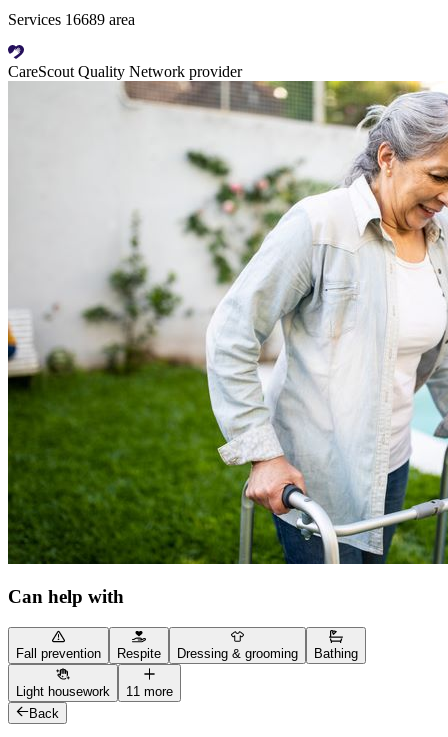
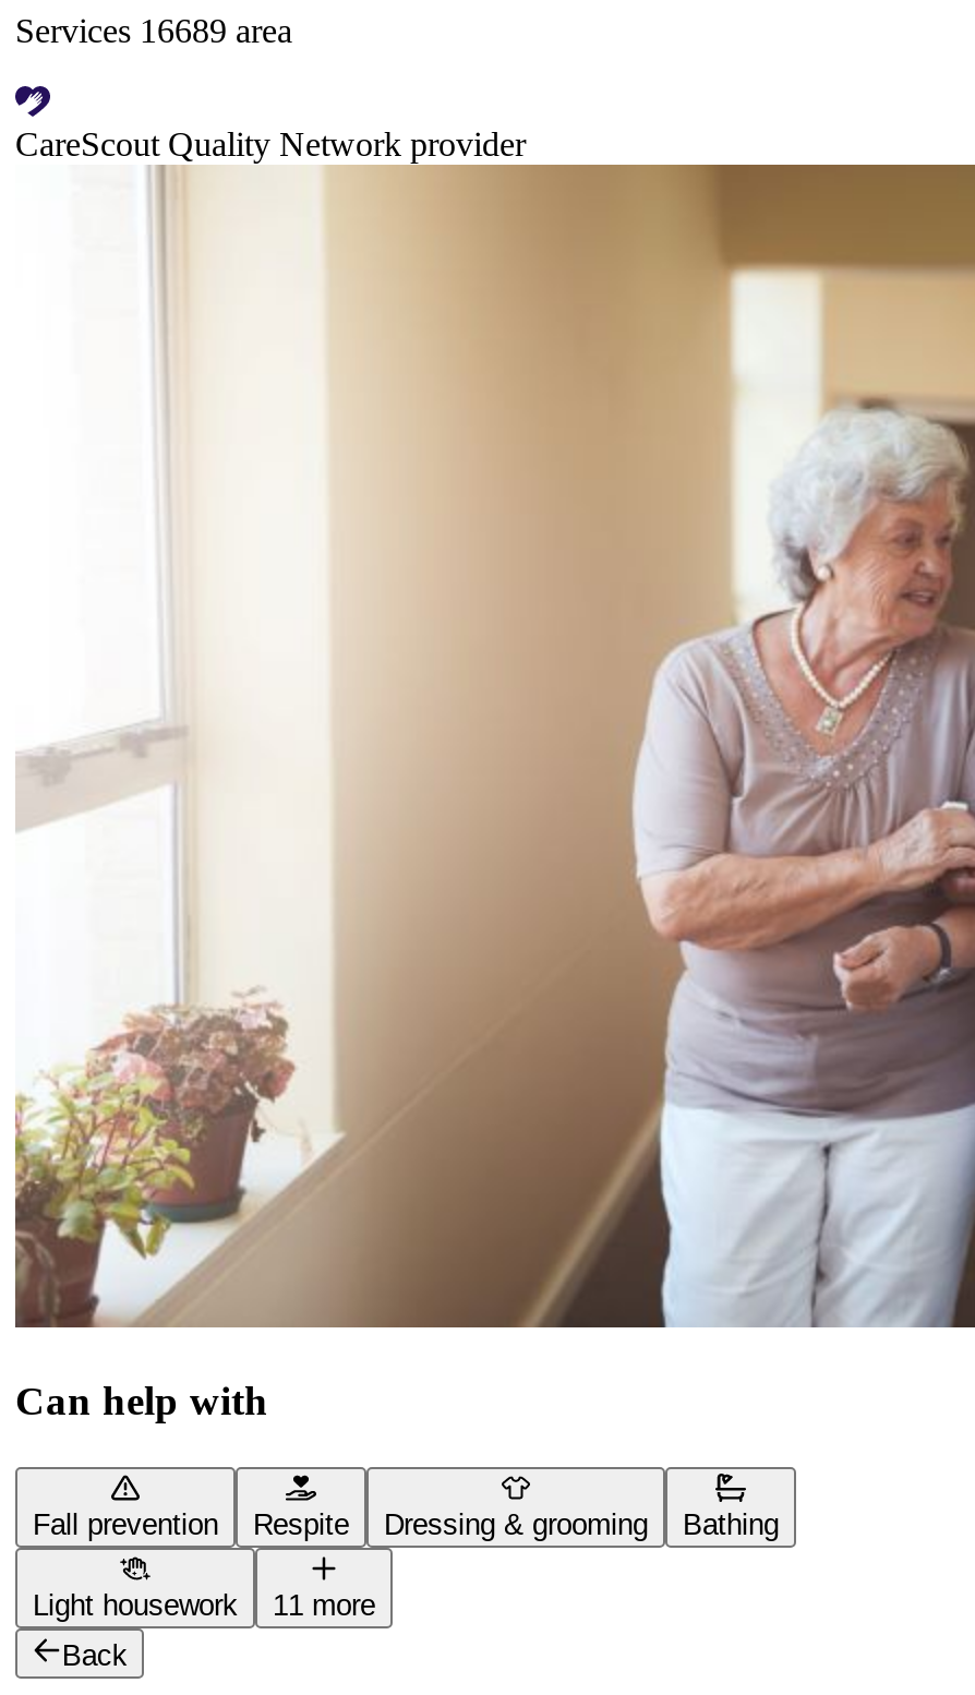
[7,80,445,565] [image] -> [13,161,968,1331] [image]

